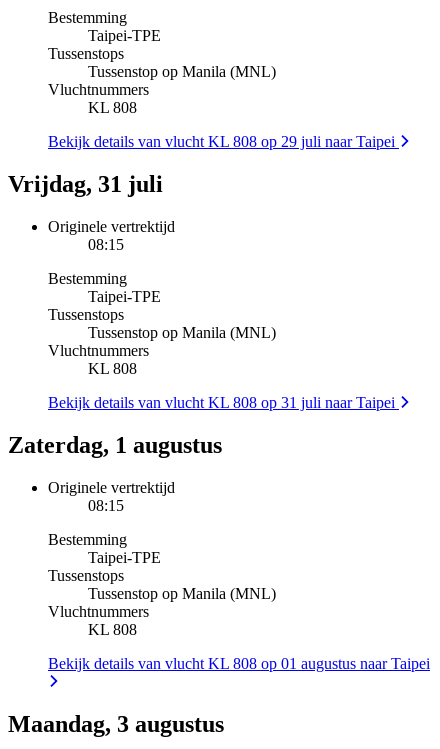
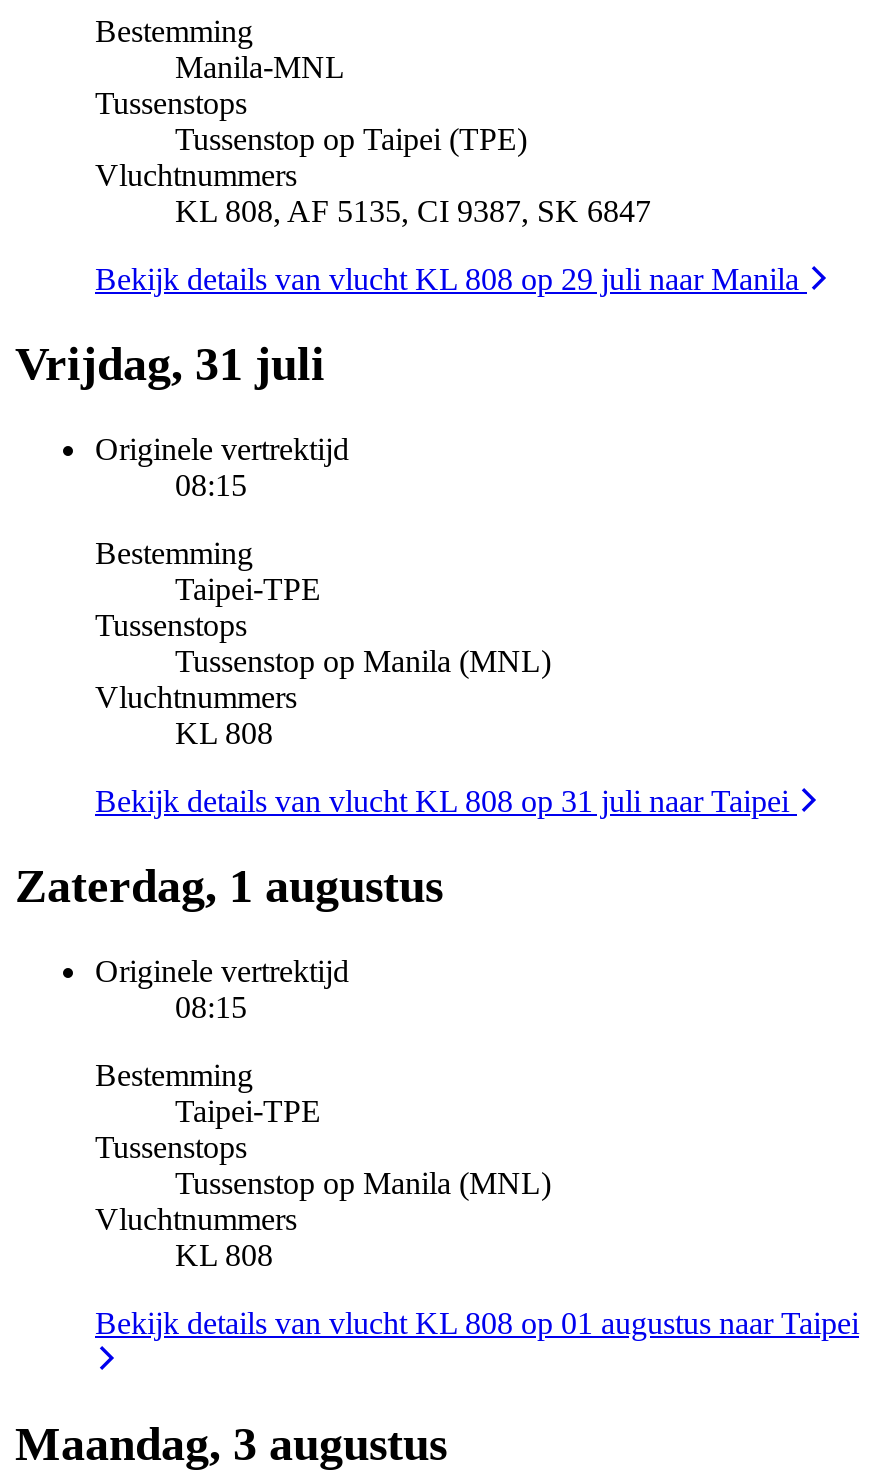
[88,27,161,44] Taipei-TPE -> [175,50,345,84] Manila-MNL
[88,63,276,80] Tussenstop op Manila (MNL) -> [175,122,527,156] Tussenstop op Taipei (TPE)
[88,99,137,116] KL 808 -> [175,194,651,228] KL 808, AF 5135, CI 9387, SK 6847
[48,133,399,150] Bekijk details van vlucht KL 808 op 29 juli naar Taipei -> [95,262,807,296] Bekijk details van vlucht KL 808 op 29 juli naar Manila

